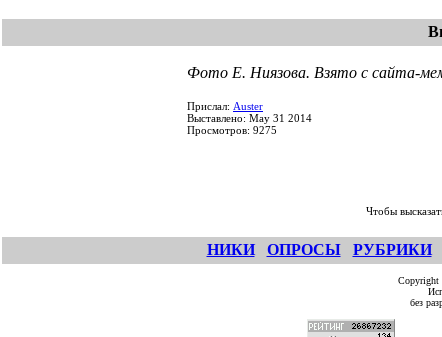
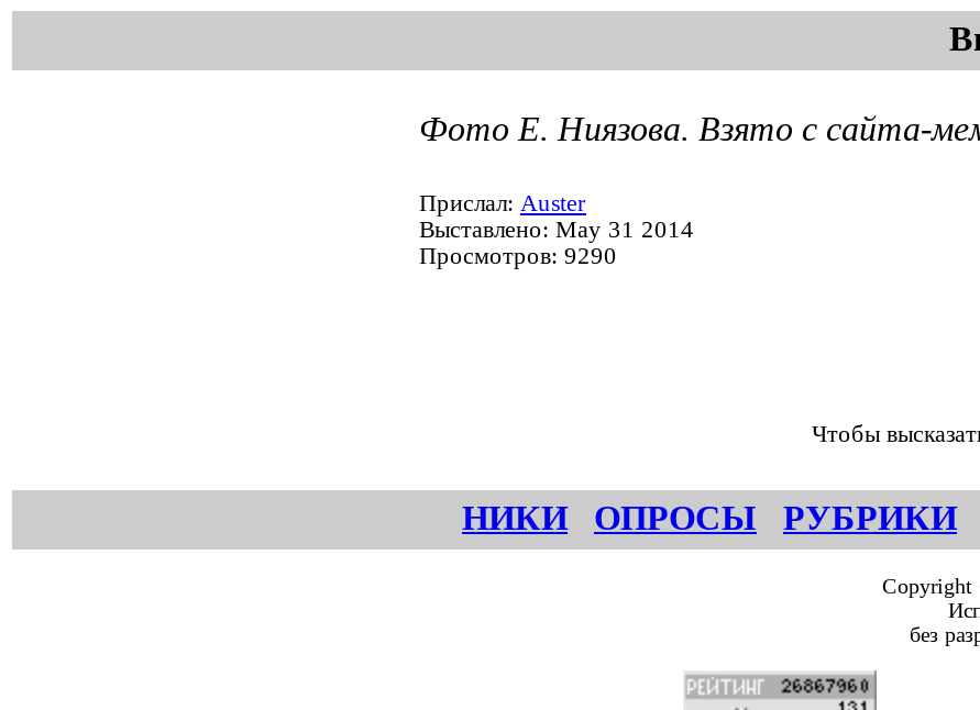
[187,124,277,136] Просмотров: 9275 -> [419,242,617,268] Просмотров: 9290

